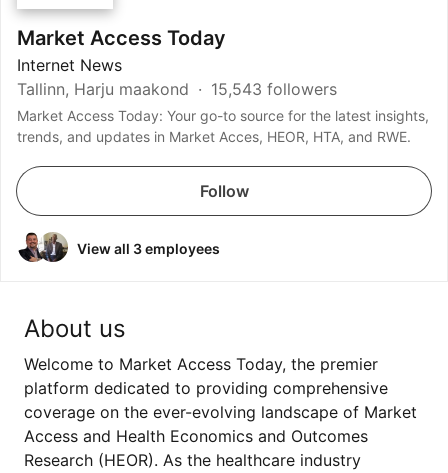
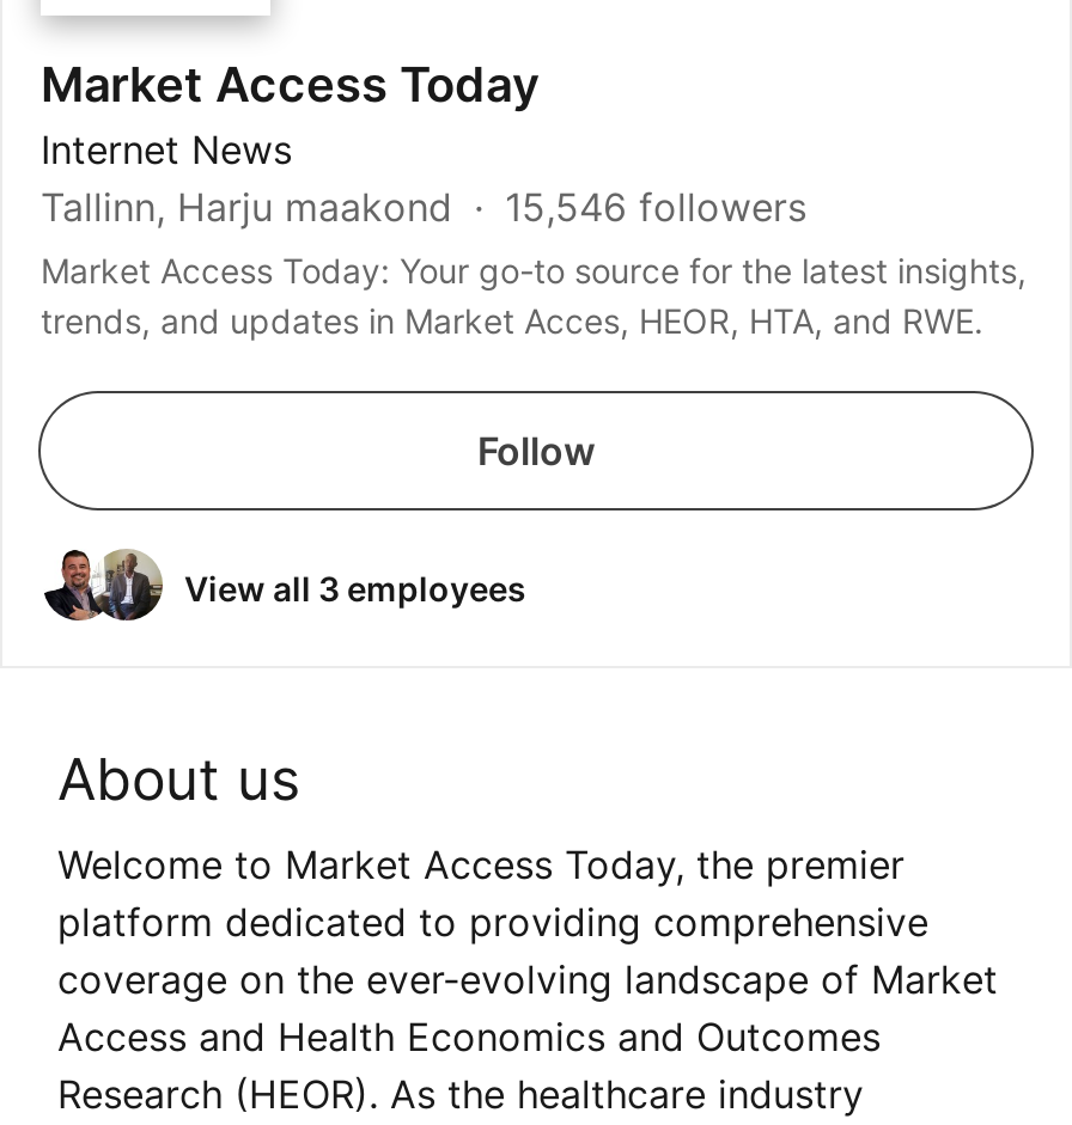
[17,79,337,99] Tallinn, Harju maakond 15,543 followers -> [41,183,806,231] Tallinn, Harju maakond 15,546 followers

